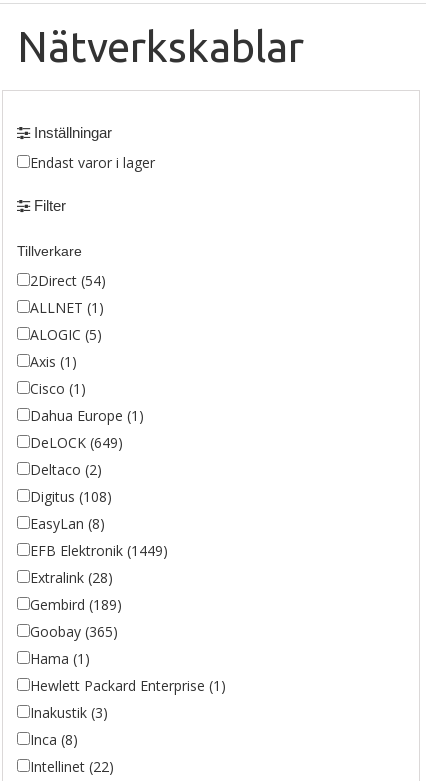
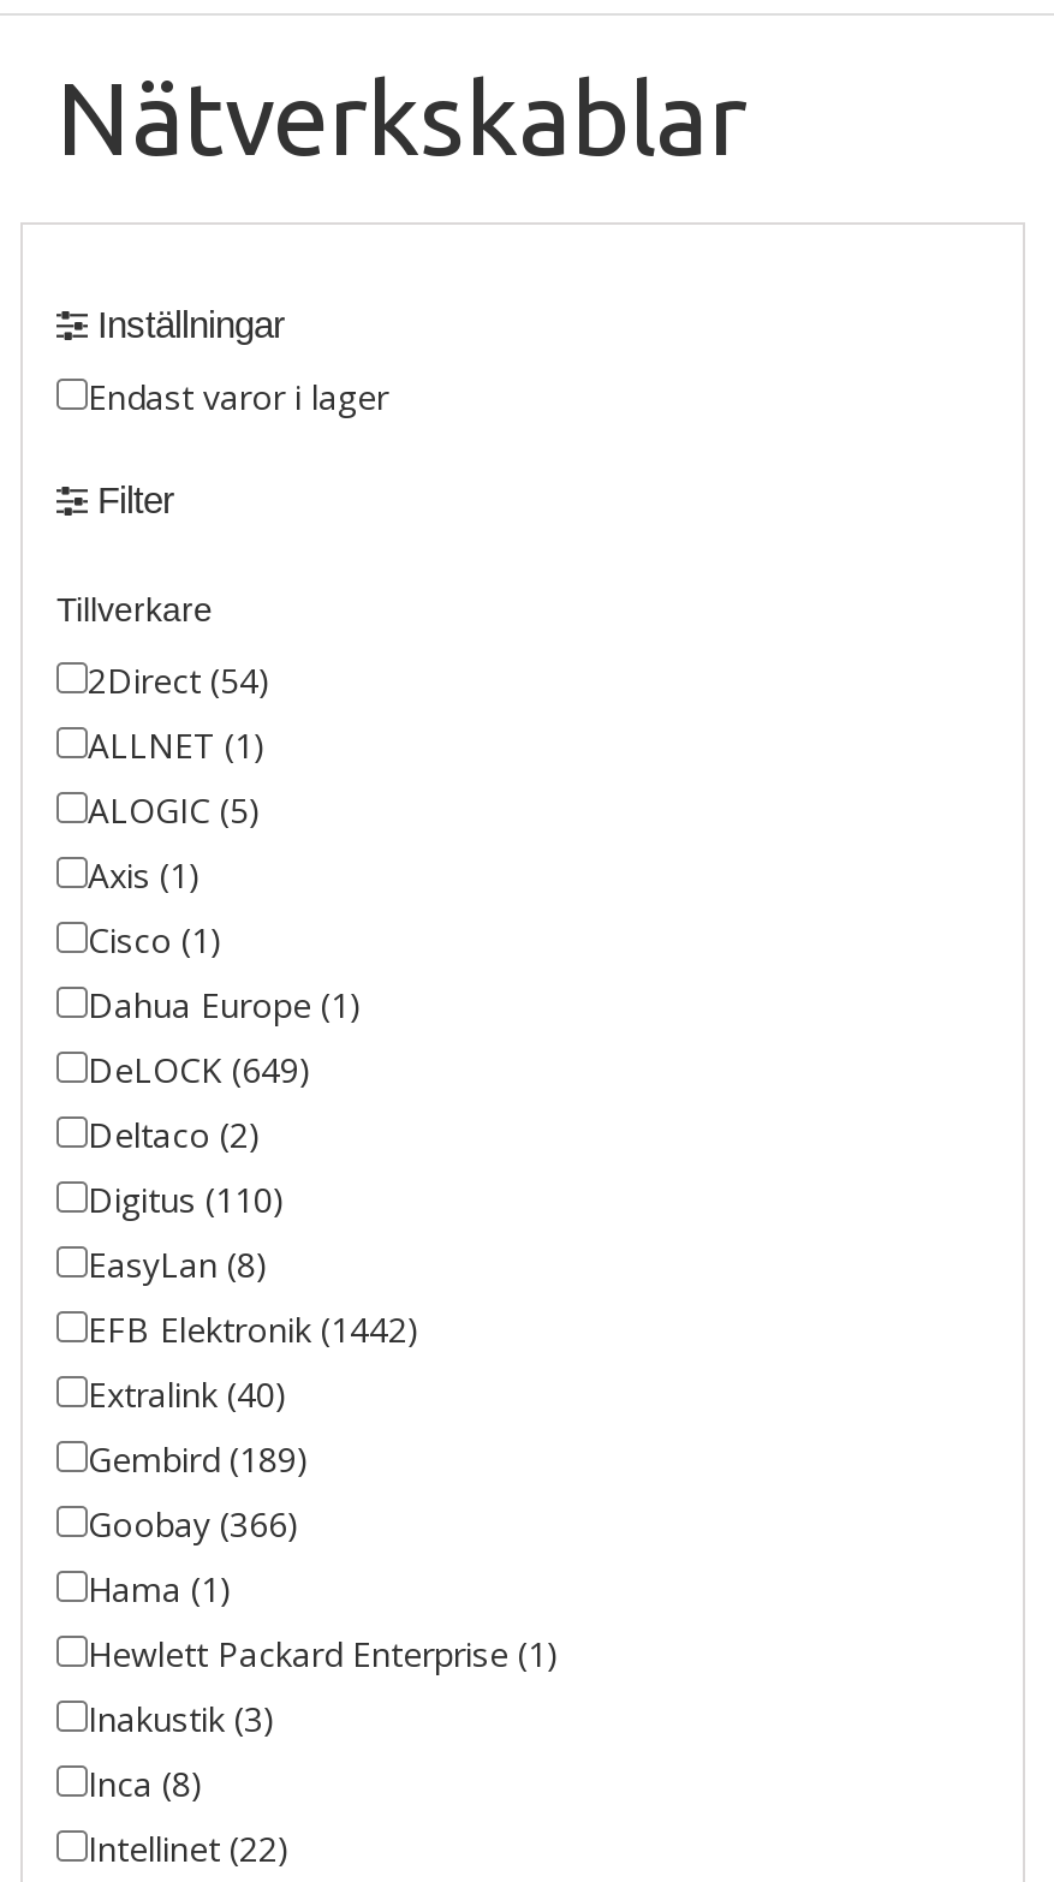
[30,487,112,506] Digitus (108) -> [88,1177,285,1222] Digitus (110)
[30,541,168,560] EFB Elektronik (1449) -> [88,1306,419,1352] EFB Elektronik (1442)
[30,568,113,587] Extralink (28) -> [88,1371,287,1417] Extralink (40)
[30,622,118,641] Goobay (365) -> [88,1501,299,1547] Goobay (366)

